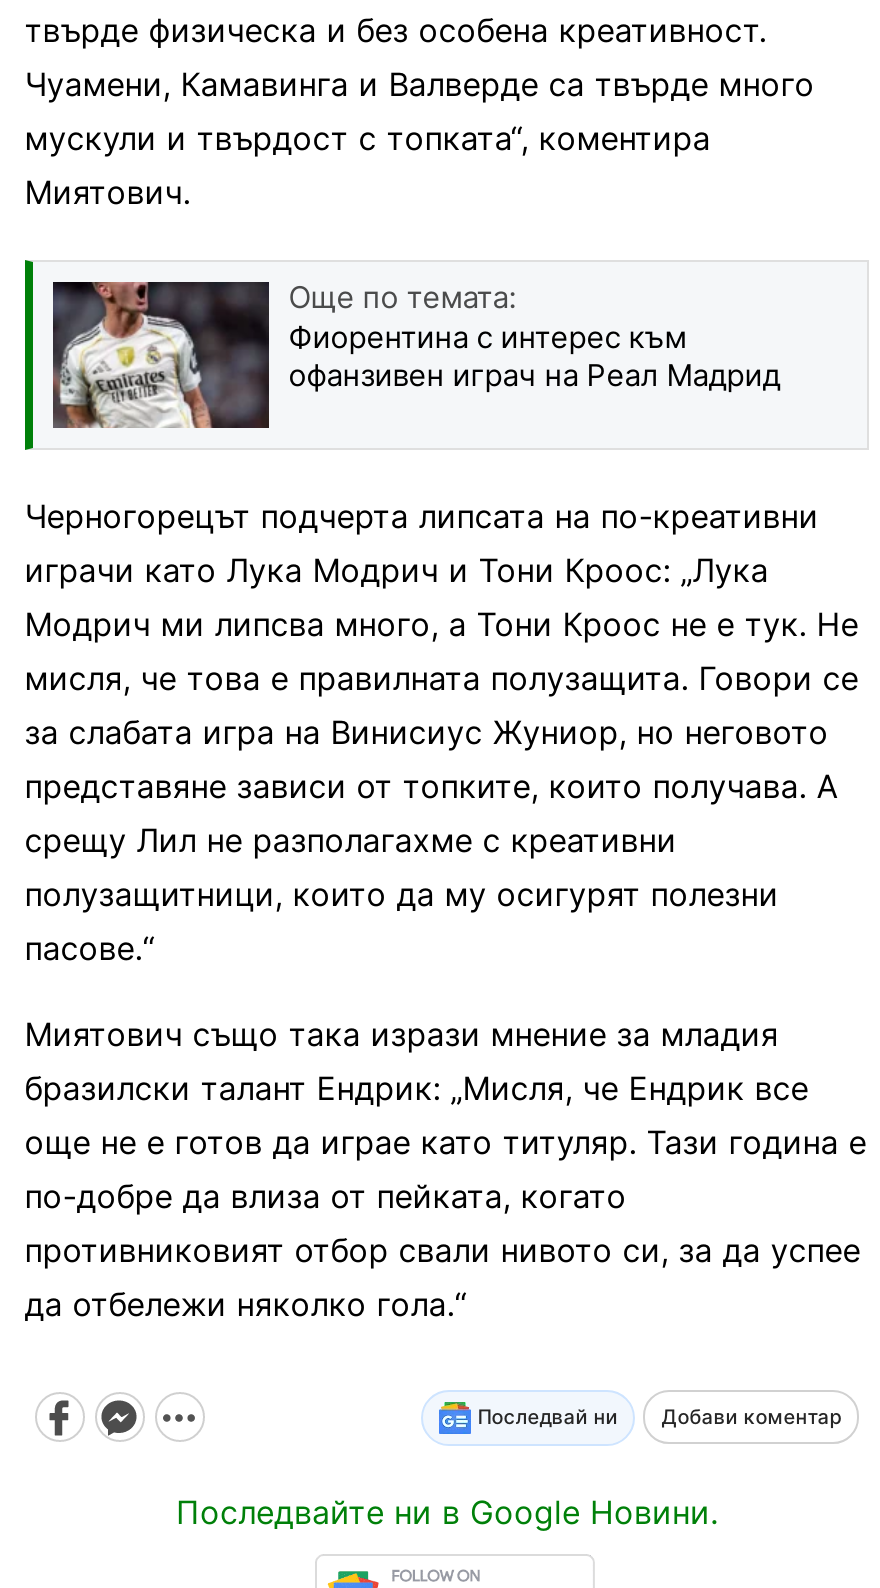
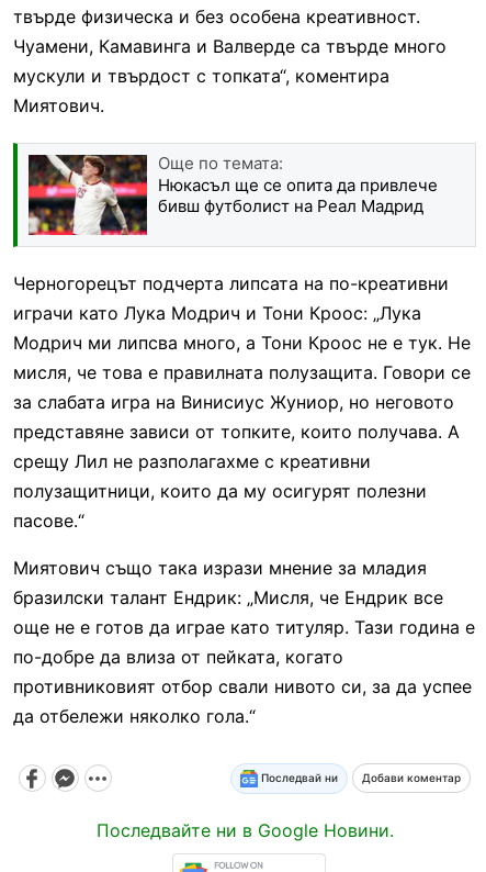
[51,280,781,430] [image] | Фиорентина с интерес към | офанзивен играч на Реал Мадрид -> [27,154,438,236] [image] | Нюкасъл ще се опита да привлече | бивш футболист на Реал Мадрид

